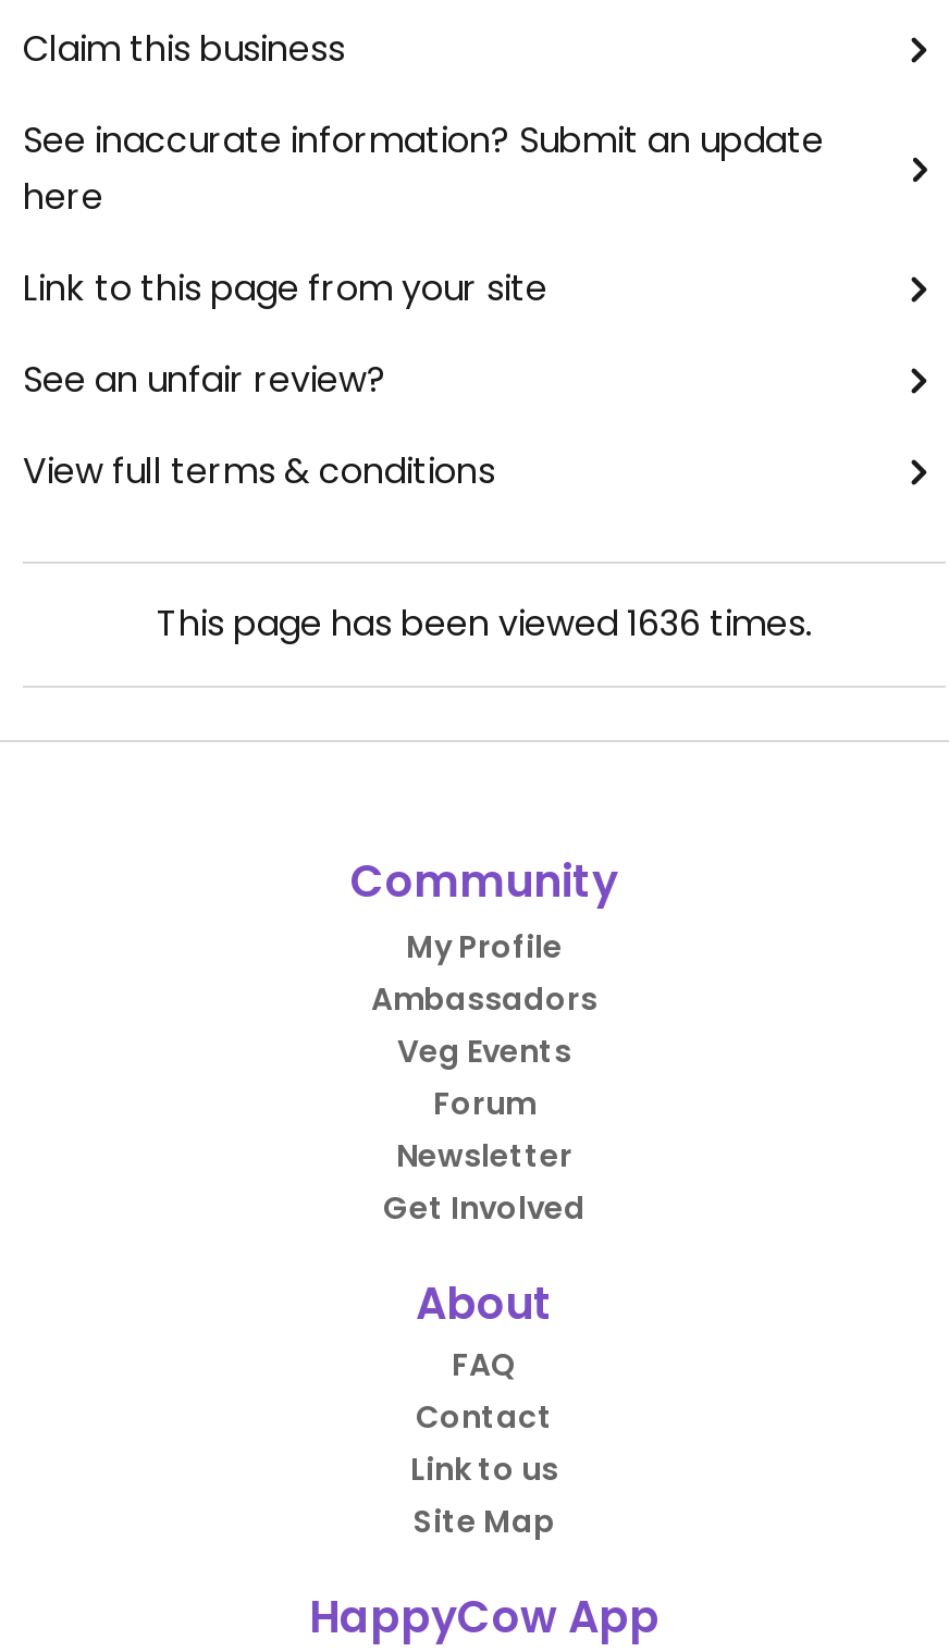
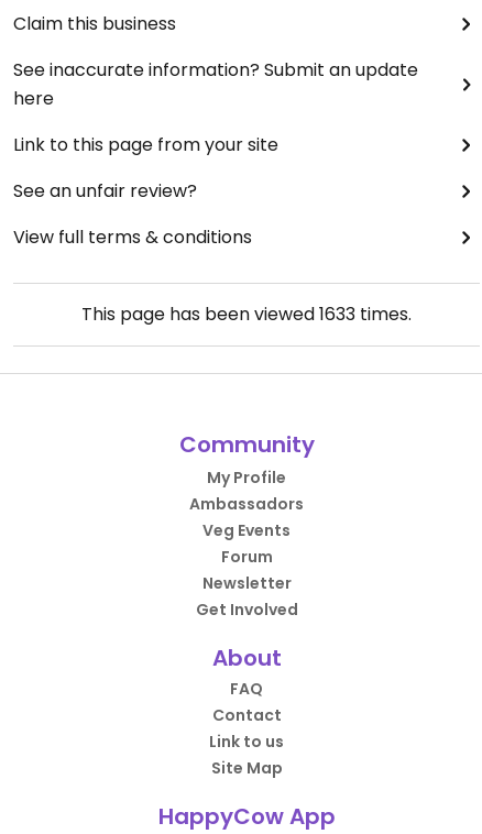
[157,599,812,649] This page has been viewed 1636 times. -> [81,301,412,327] This page has been viewed 1633 times.

